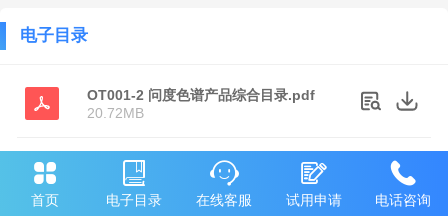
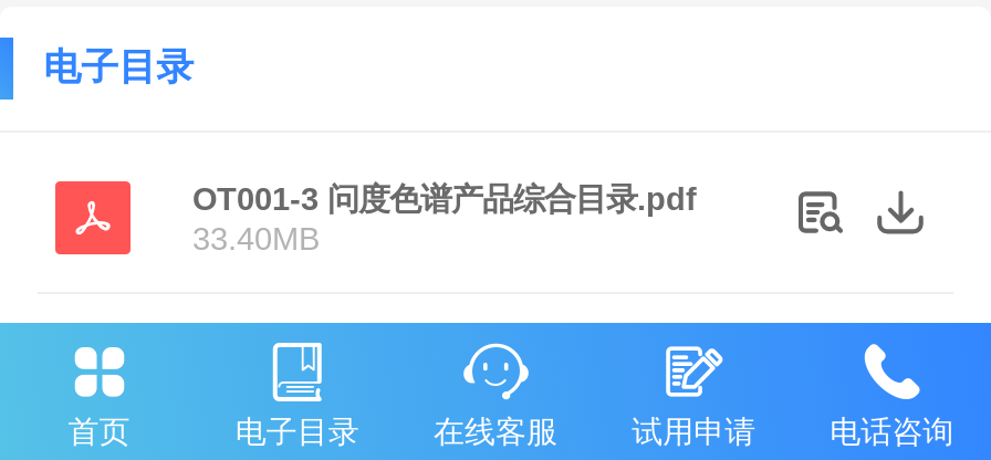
[87,87,315,121] OT001-2 问度色谱产品综合目录.pdf | 20.72MB -> [192,181,697,257] OT001-3 问度色谱产品综合目录.pdf | 33.40MB

